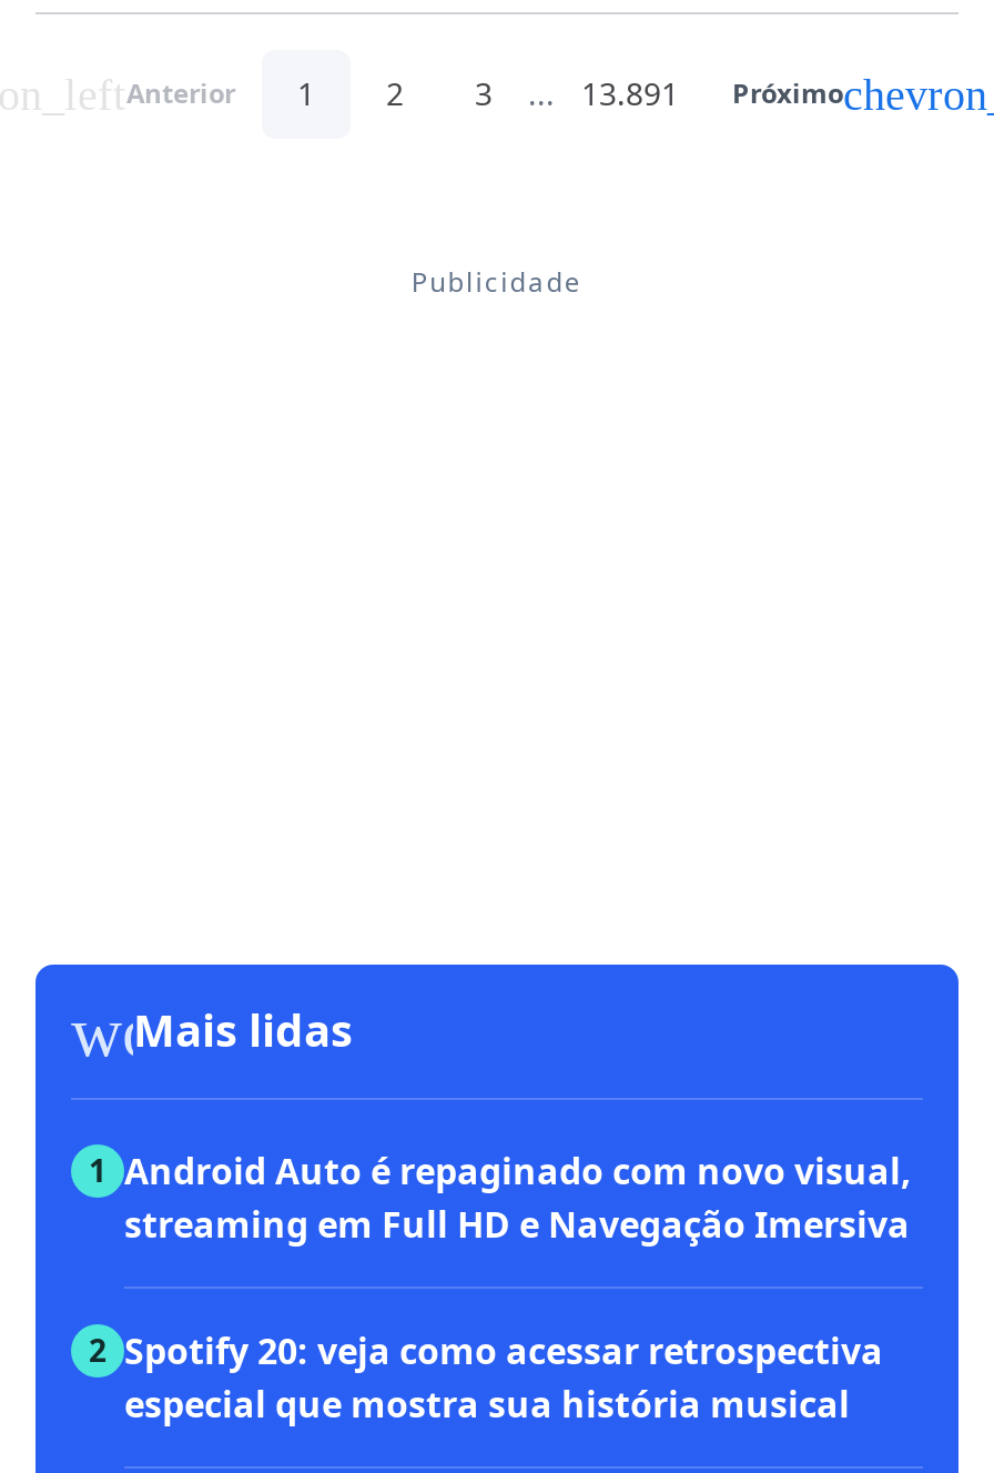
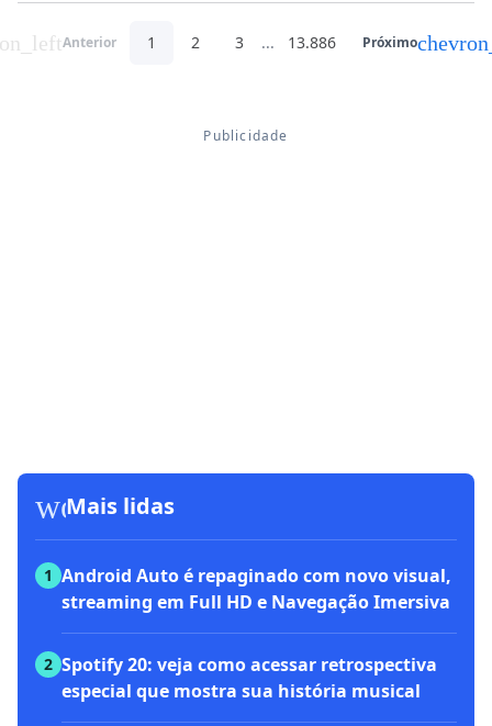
[581,72,679,114] 13.891 -> [288,32,336,53] 13.886

